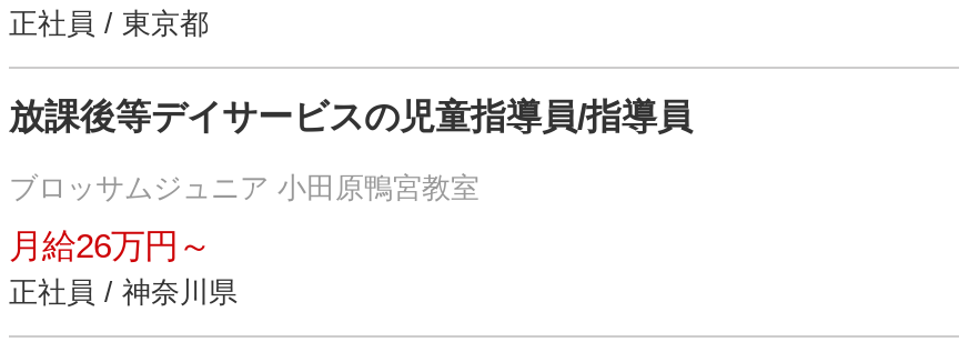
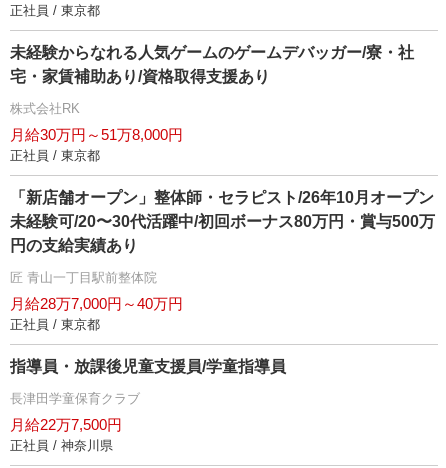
[9,98,693,264] 放課後等デイサービスの児童指導員/指導員 | ブロッサムジュニア 小田原鴨宮教室 | 月給26万円～ -> [10,44,435,433] 未経験からなれる人気ゲームのゲームデバッガー/寮・社 | 宅・家賃補助あり/資格取得支援あり | 株式会社RK | 月給30万円～51万8,000円 | 正社員 / 東京都 | 「新店舗オープン」整体師・セラピスト/26年10月オープン | 未経験可/20〜30代活躍中/初回ボーナス80万円・賞与500万 | 円の支給実績あり | 匠 青山一丁目駅前整体院 | 月給28万7,000円～40万円 | 正社員 / 東京都 | 指導員・放課後児童支援員/学童指導員 | 長津田学童保育クラブ | 月給22万7,500円

